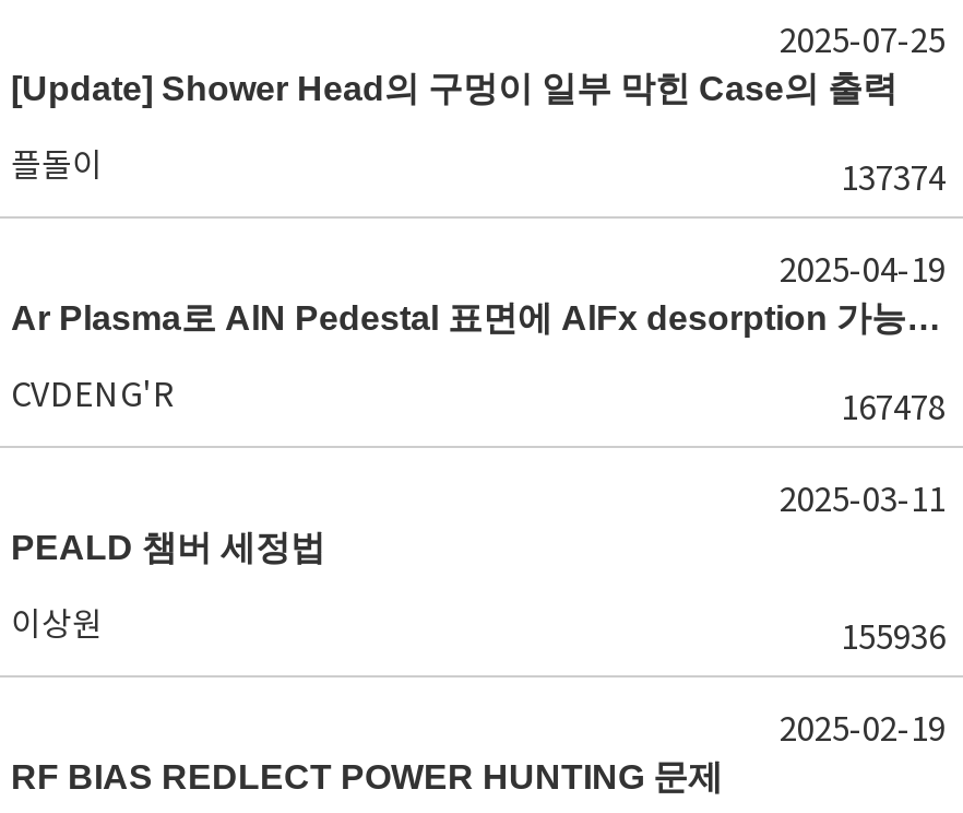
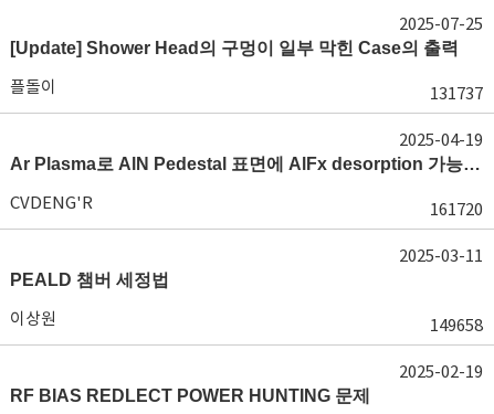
[841,157,946,198] 137374 -> [430,83,483,104] 131737
[841,386,946,428] 167478 -> [430,198,483,219] 161720
[841,616,946,657] 155936 -> [430,314,483,335] 149658

